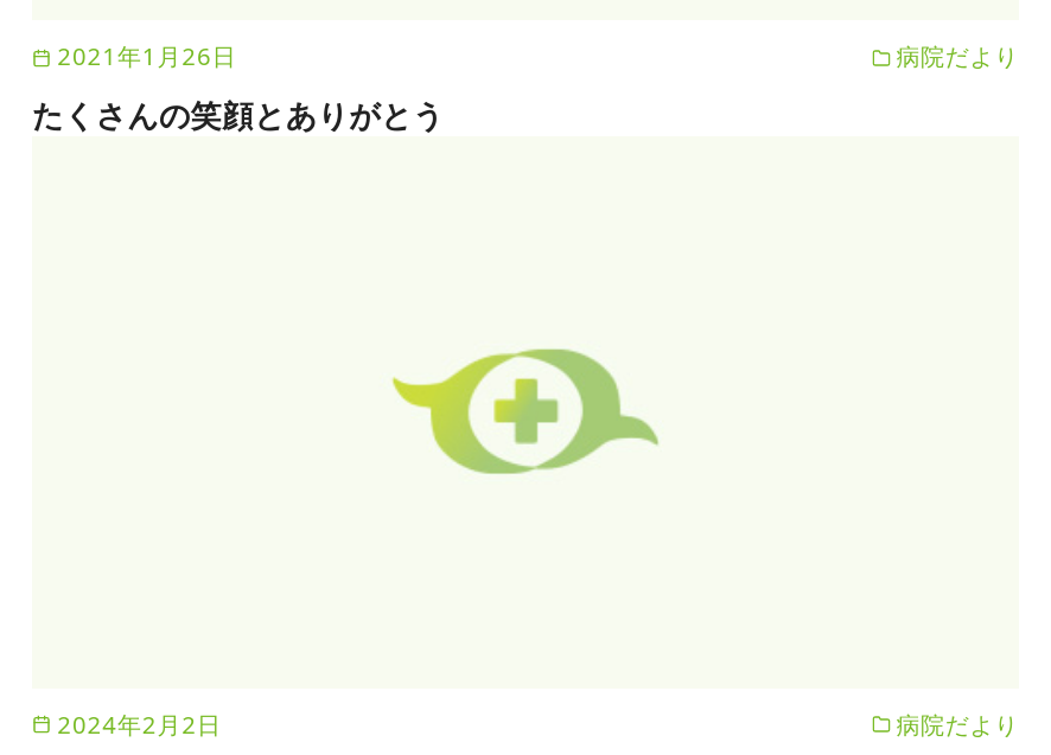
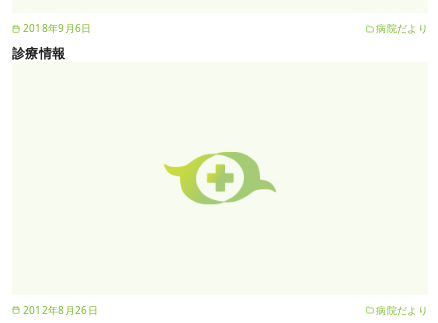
[57,40,237,73] 2021年1月26日 -> [23,21,92,35] 2018年9月6日
[32,93,444,136] たくさんの笑顔とありがとう -> [12,44,65,62] 診療情報
[57,707,221,740] 2024年2月2日 -> [23,303,98,317] 2012年8月26日

